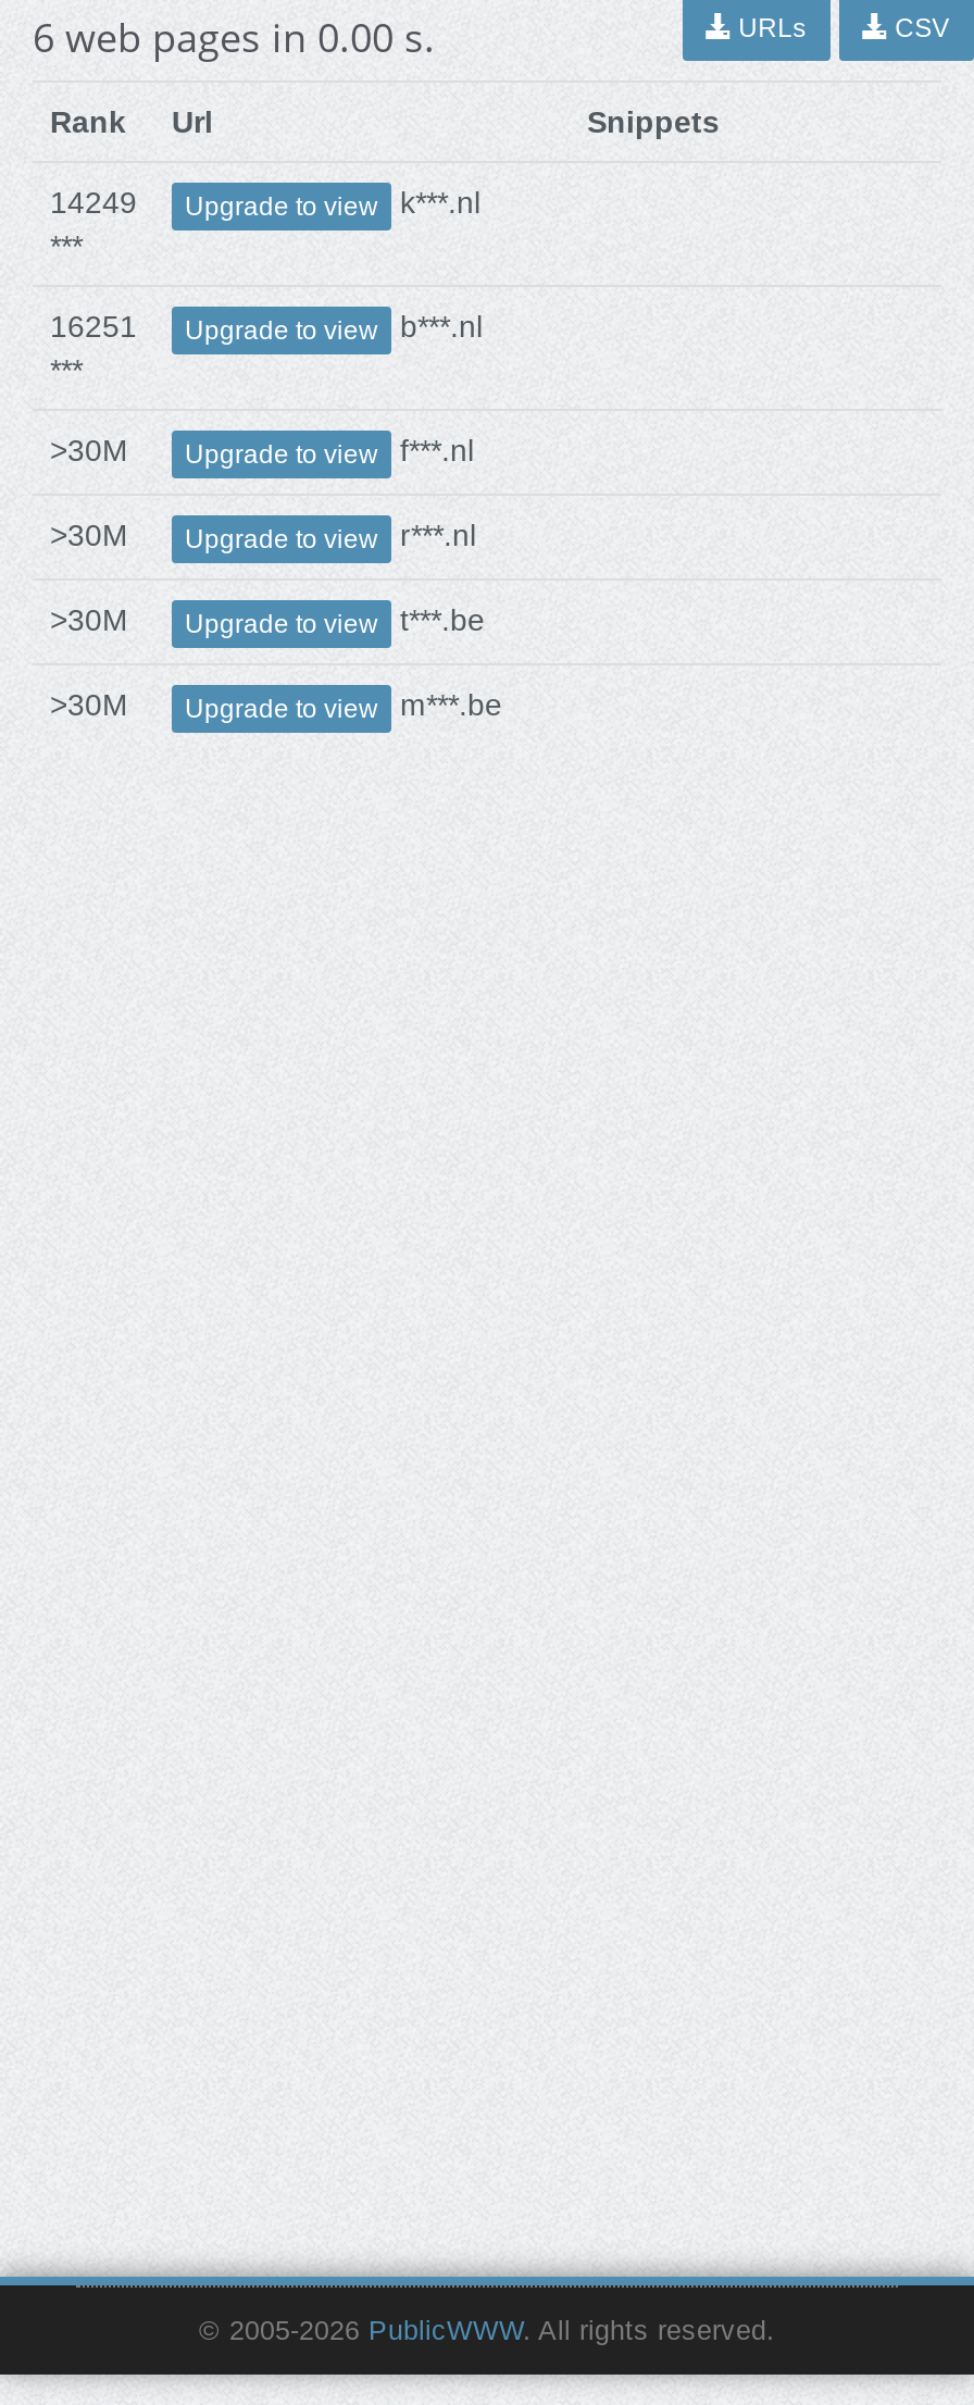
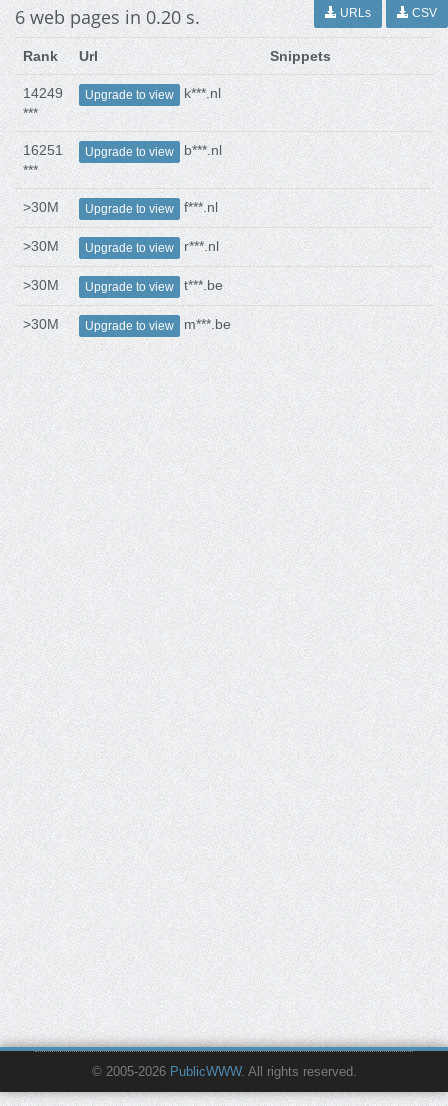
[33,11,435,63] 6 web pages in 0.00 s. -> [15,5,200,29] 6 web pages in 0.20 s.

